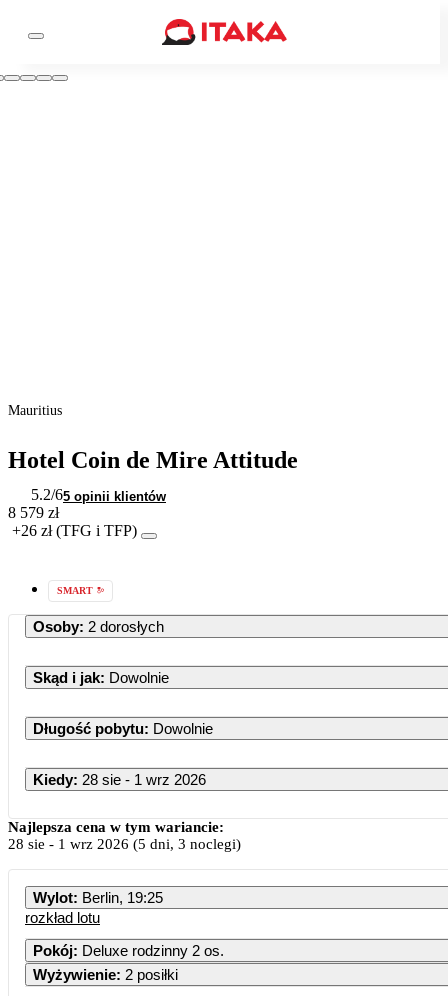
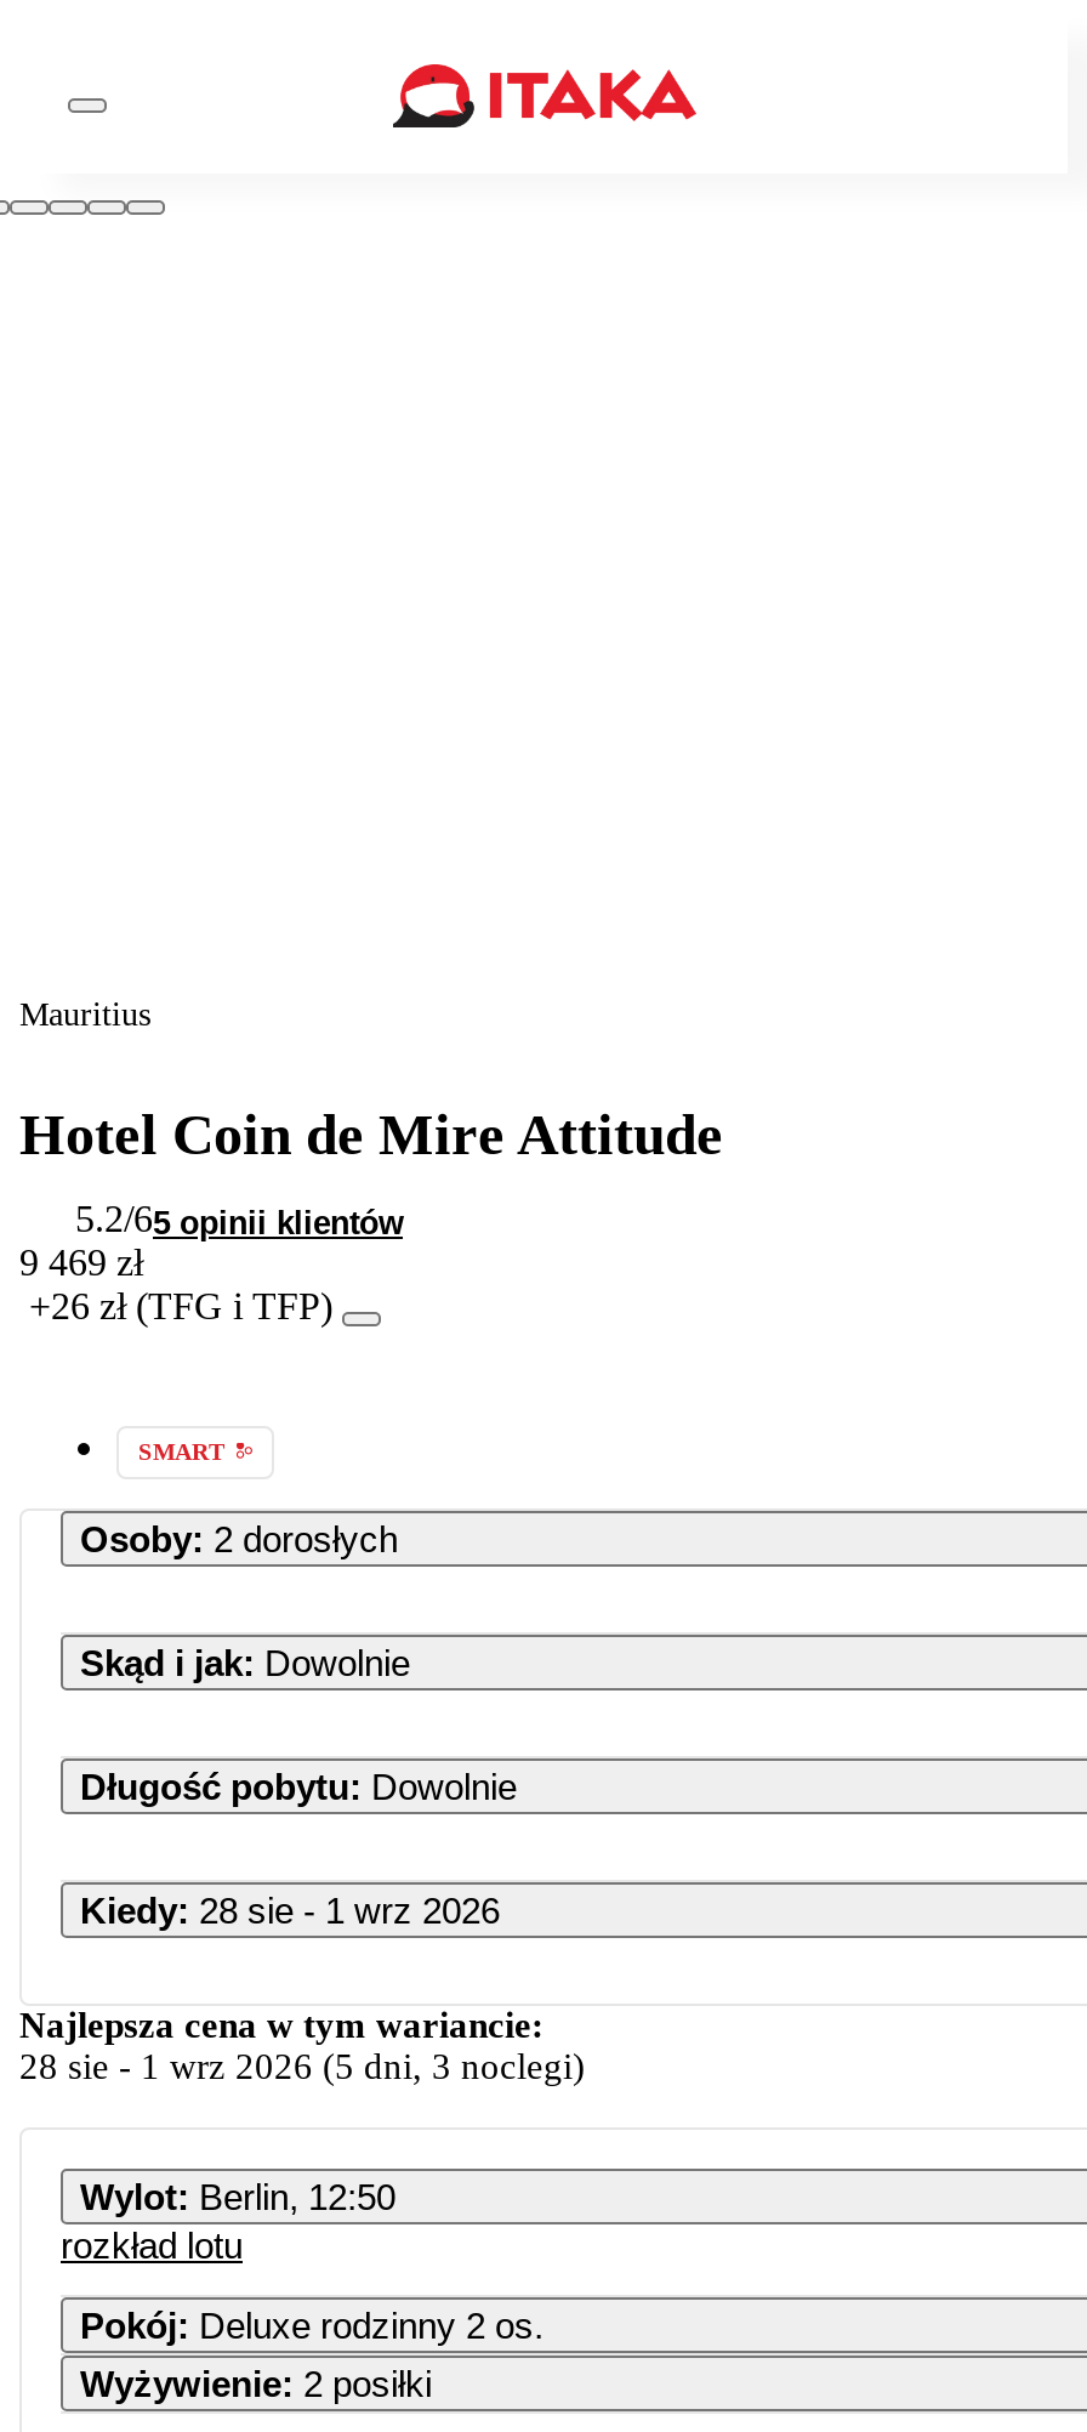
[8,503,59,520] 8 579 zł -> [19,1240,143,1282] 9 469 zł
[33,888,163,905] Wylot: Berlin, 19:25 -> [80,2175,395,2216] Wylot: Berlin, 12:50

